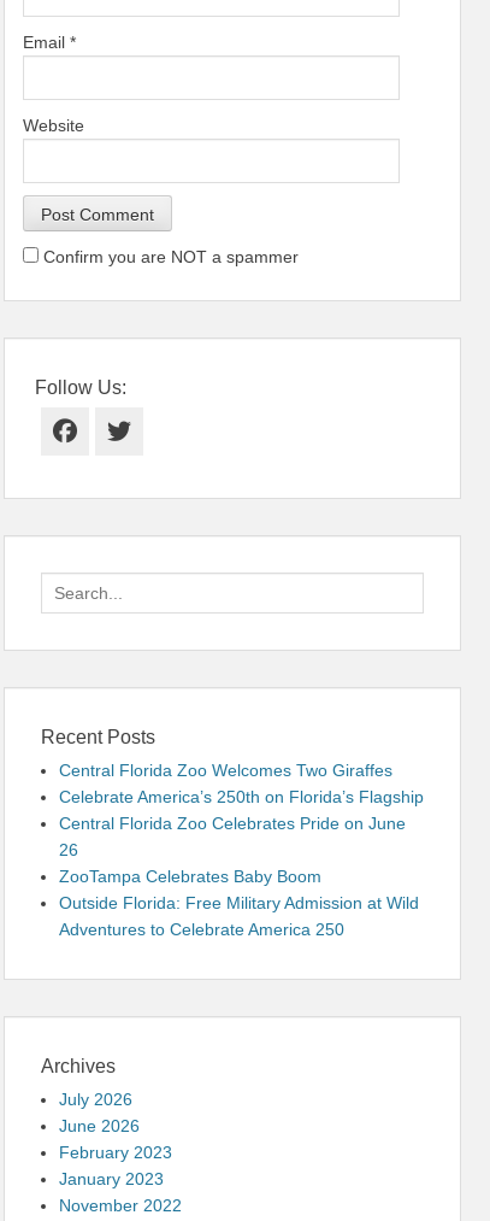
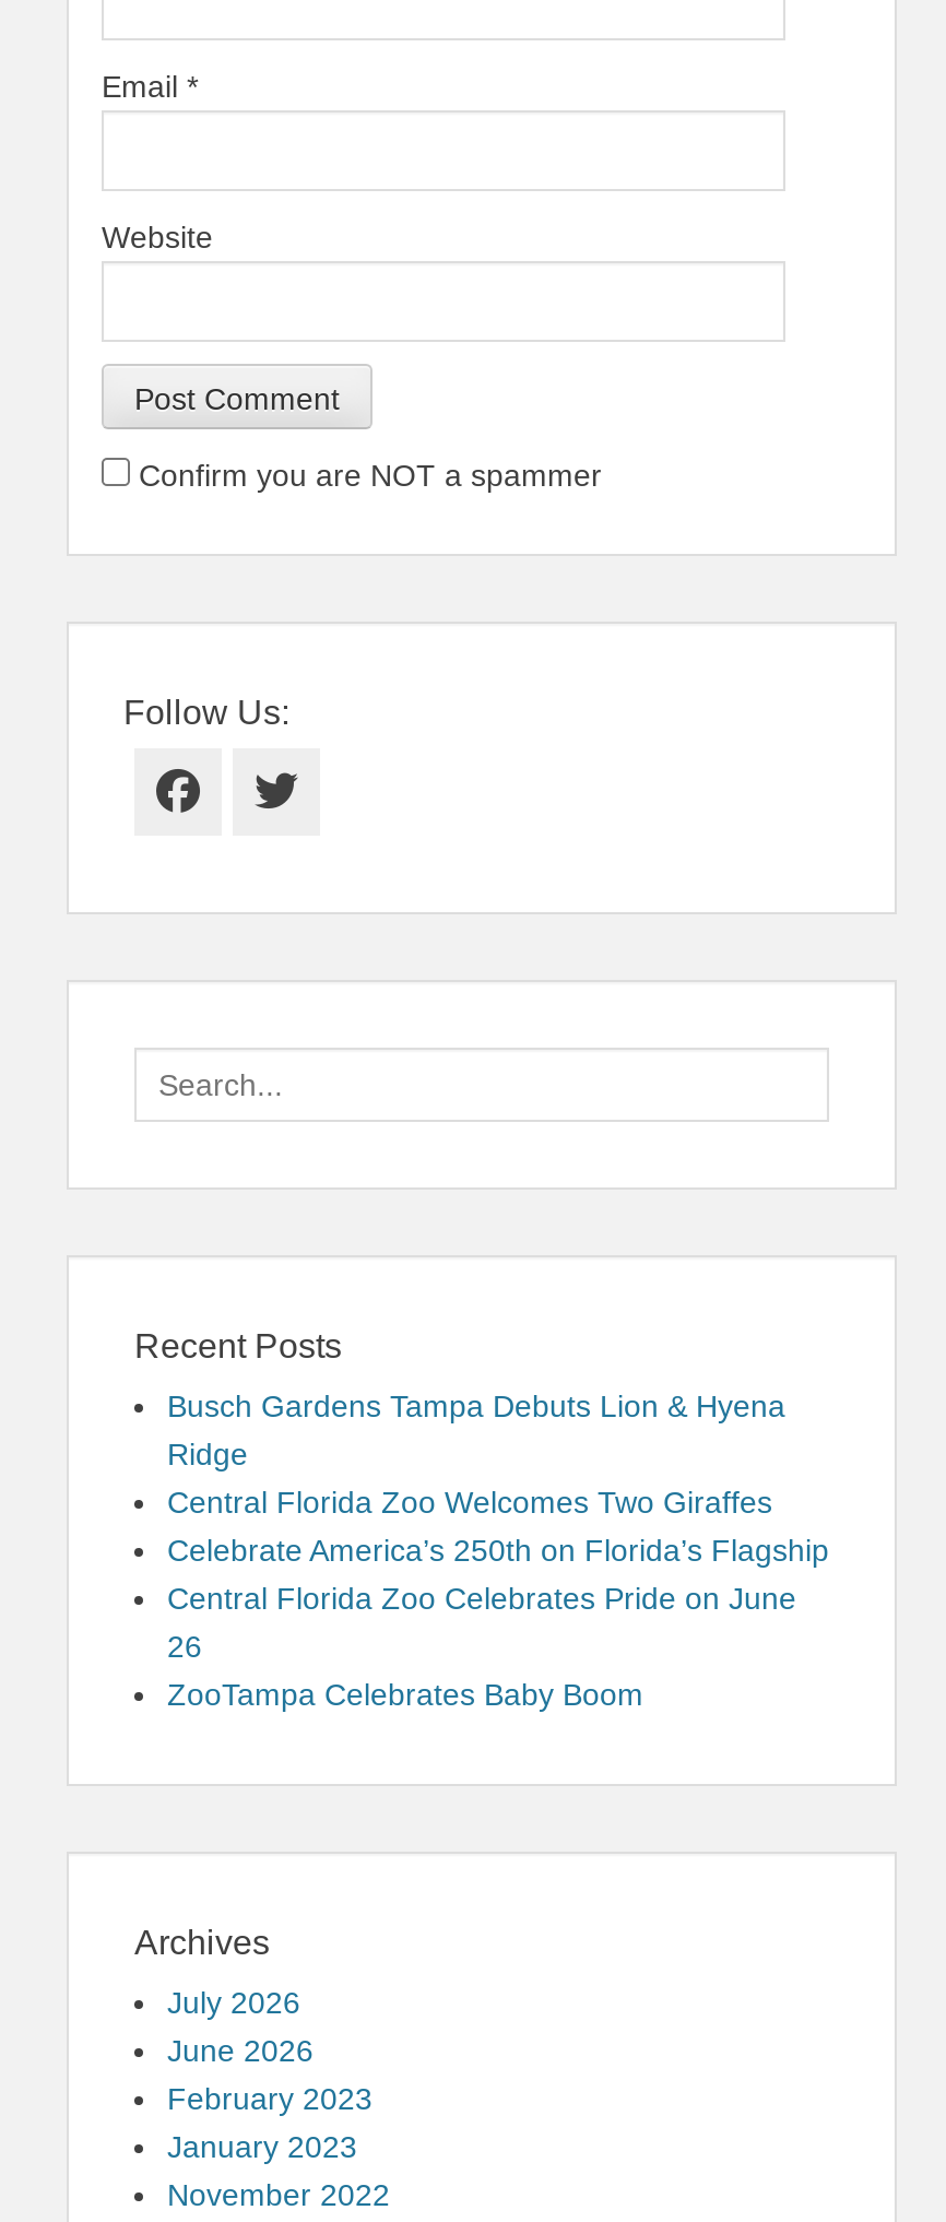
none -> [167,1388,785,1472] Busch Gardens Tampa Debuts Lion & Hyena | Ridge
moved [59,761,424,886] -> [167,1485,829,1712]: Central Florida Zoo Welcomes Two Giraffes | Celebrate America’s 250th on Florida’s Flagship | Central Florida Zoo Celebrates Pride on June | 26 | ZooTampa Celebrates Baby Boom
[59,893,419,939] Outside Florida: Free Military Admission at Wild | Adventures to Celebrate America 250 -> none

